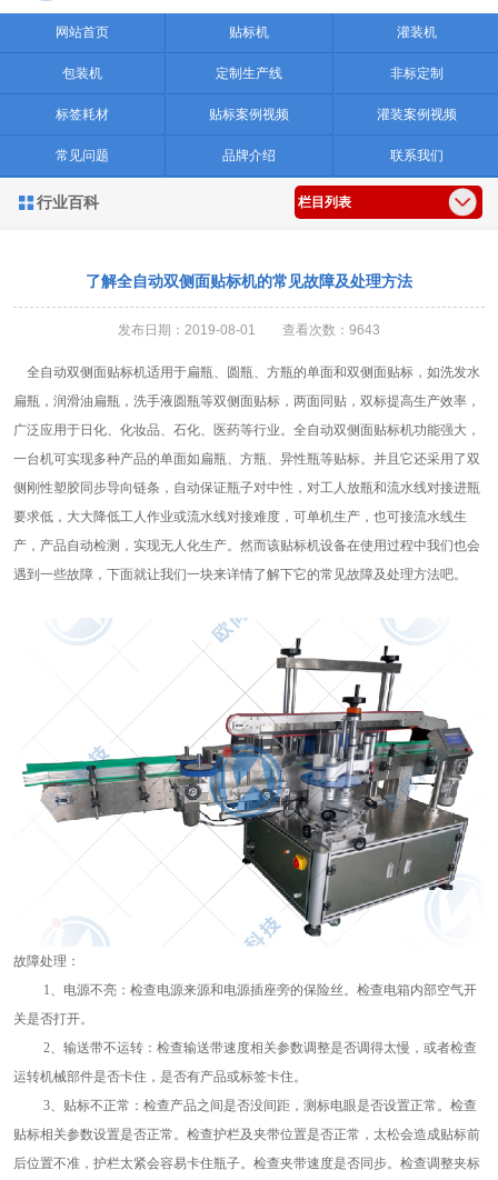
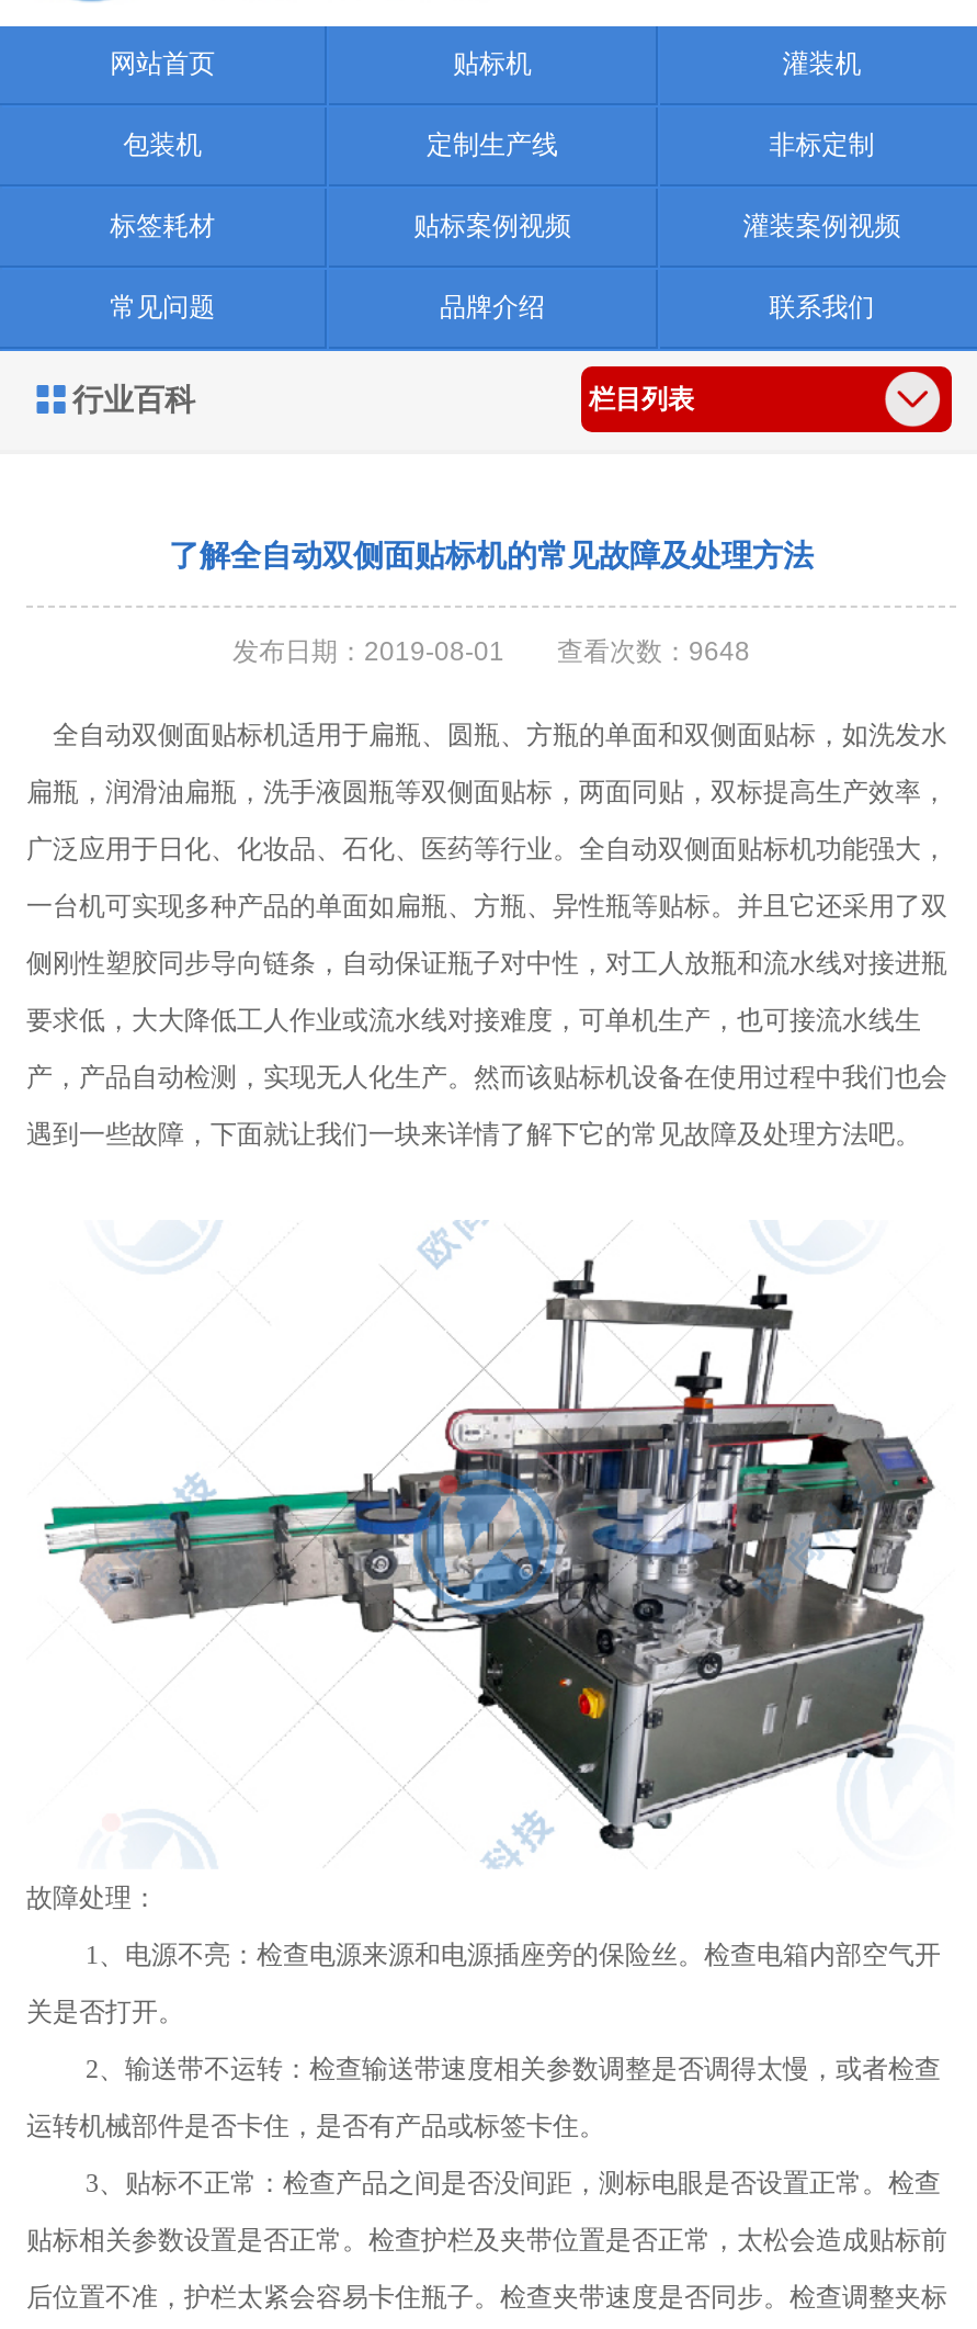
[118,322,380,338] 发布日期：2019-08-01 查看次数：9643 -> [232,636,750,667] 发布日期：2019-08-01 查看次数：9648

